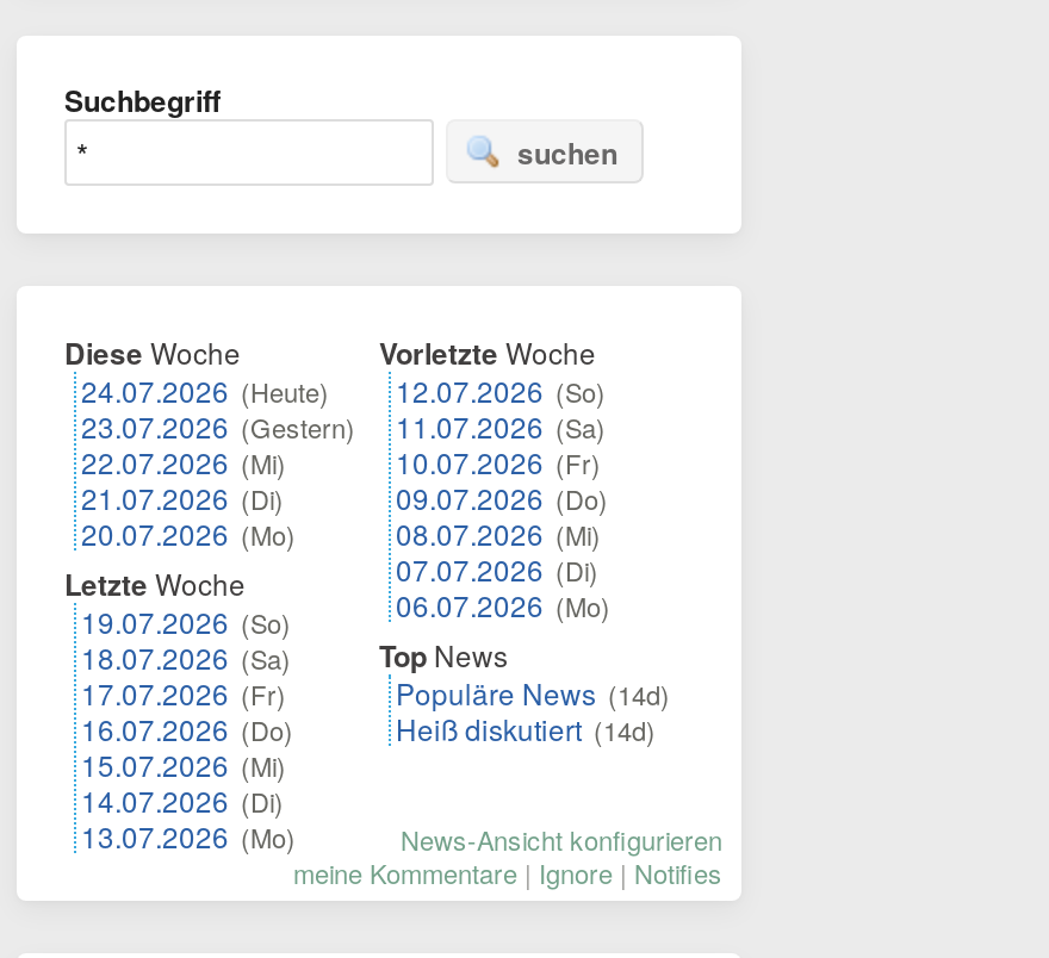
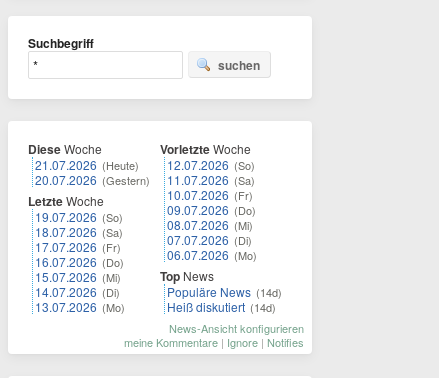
[81,369,355,553] 24.07.2026 (Heute) | 23.07.2026 (Gestern) | 22.07.2026 (Mi) | 21.07.2026 (Di) | 20.07.2026 (Mo) -> [35,156,150,188] 21.07.2026 (Heute) | 20.07.2026 (Gestern)
moved [64,562,296,856] -> [28,192,125,315]: Letzte Woche | 19.07.2026 (So) | 18.07.2026 (Sa) | 17.07.2026 (Fr) | 16.07.2026 (Do) | 15.07.2026 (Mi) | 14.07.2026 (Di) | 13.07.2026 (Mo)

